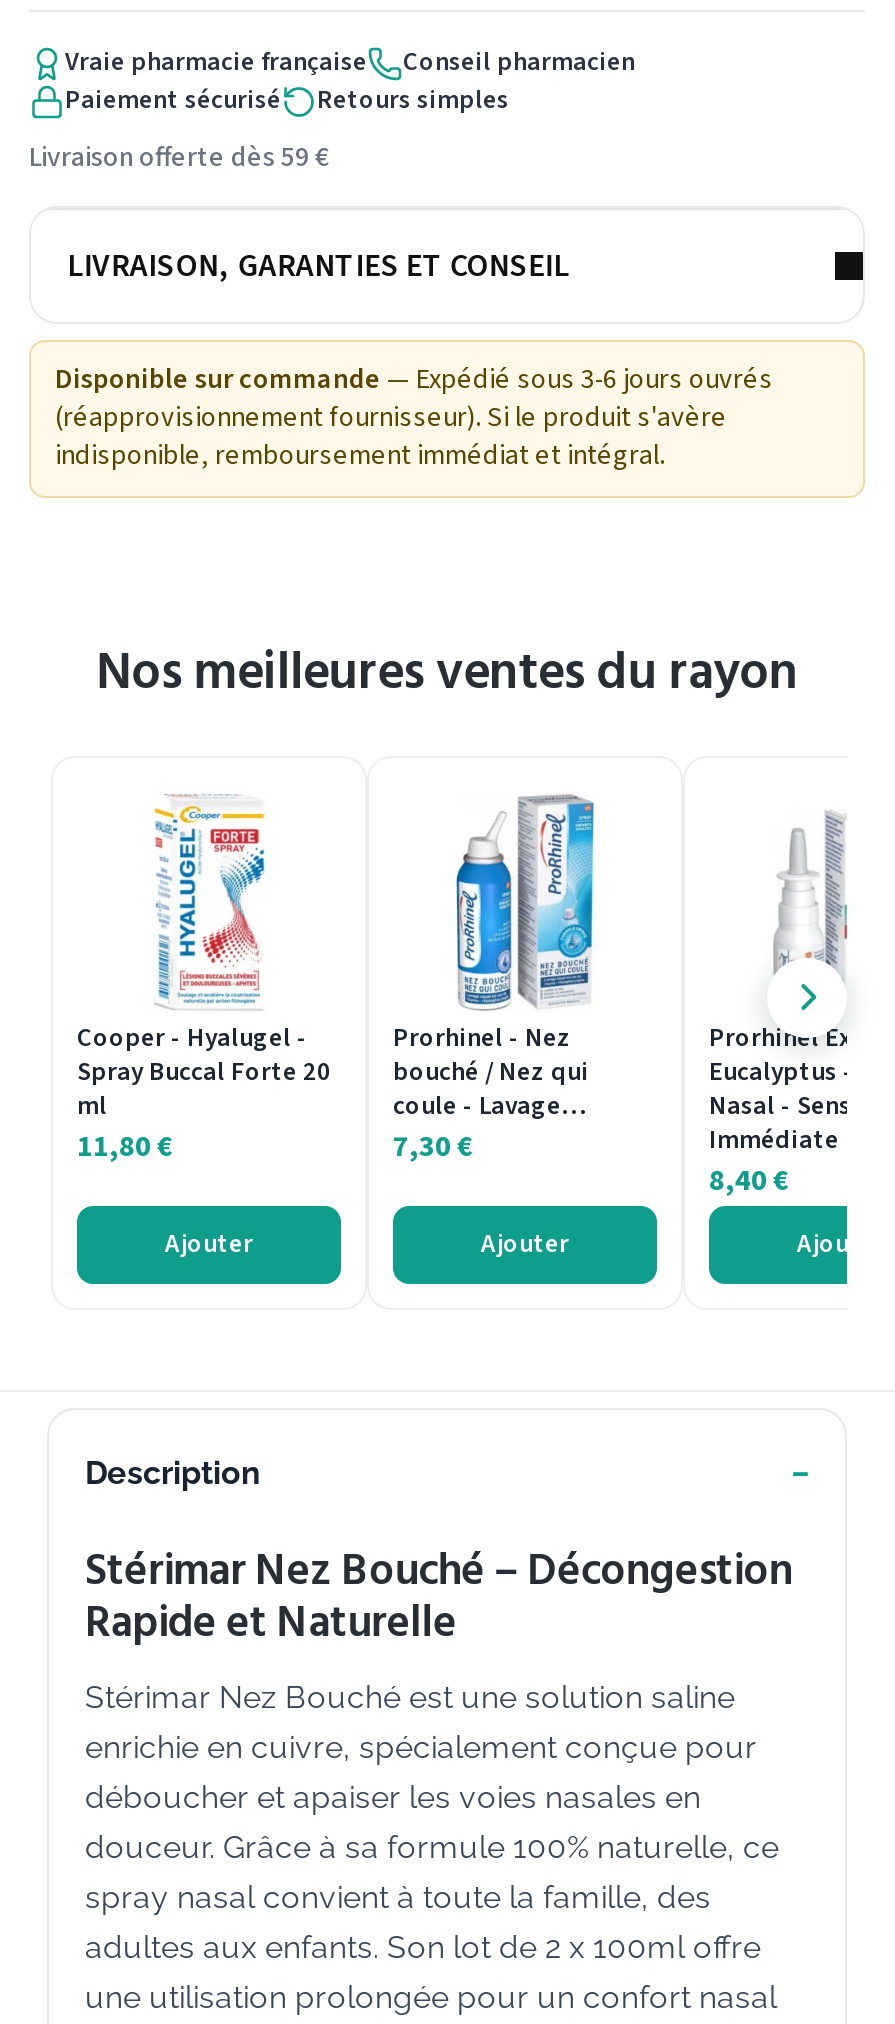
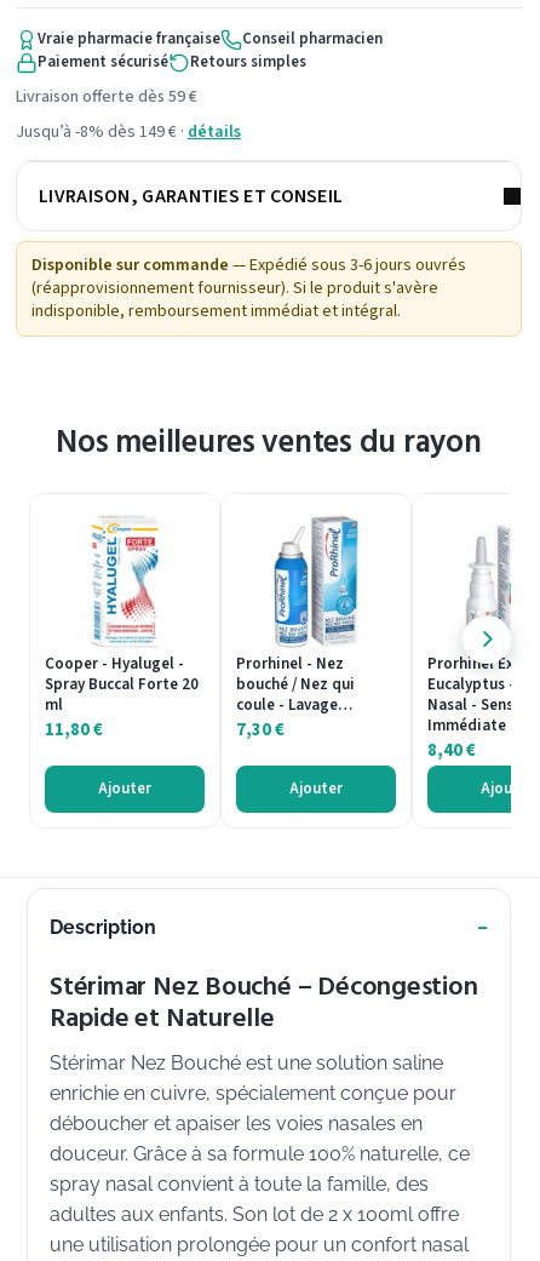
none -> [16,120,241,144] Jusqu’à -8% dès 149 € · détails

